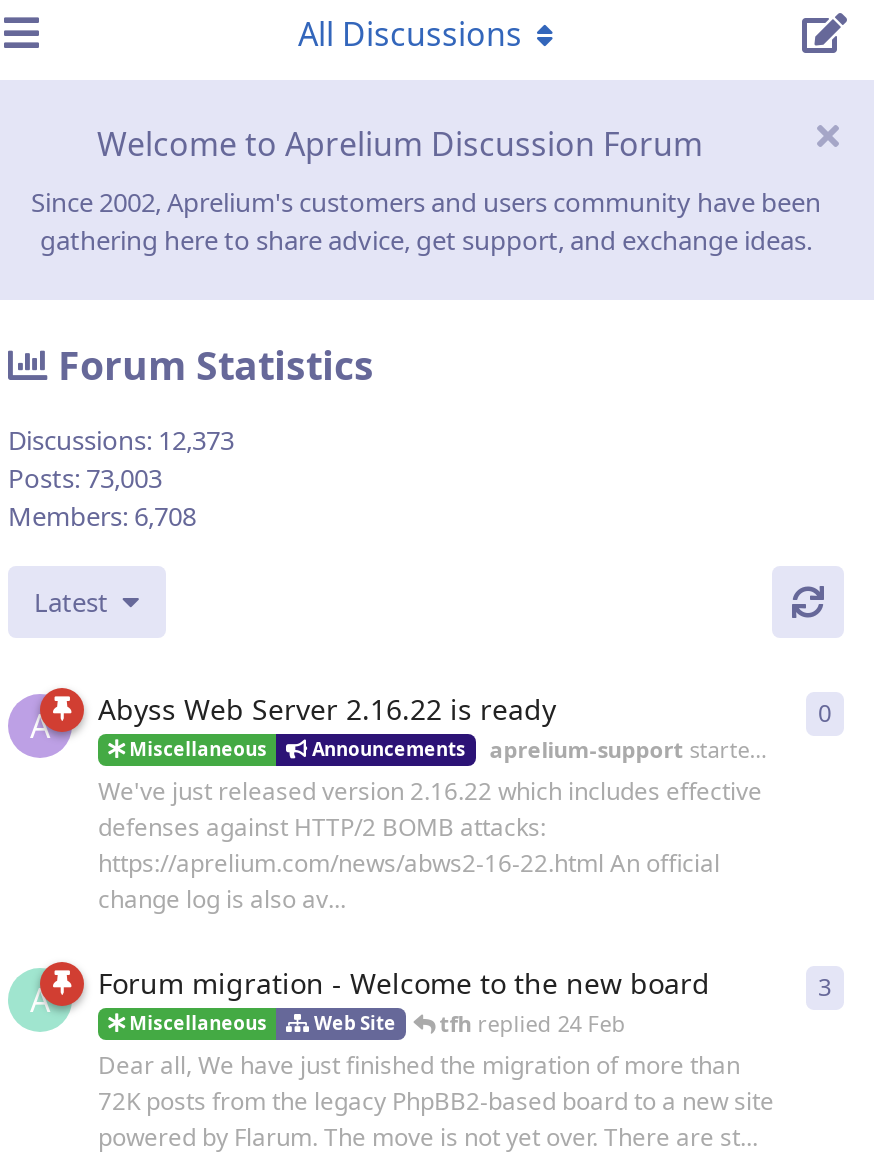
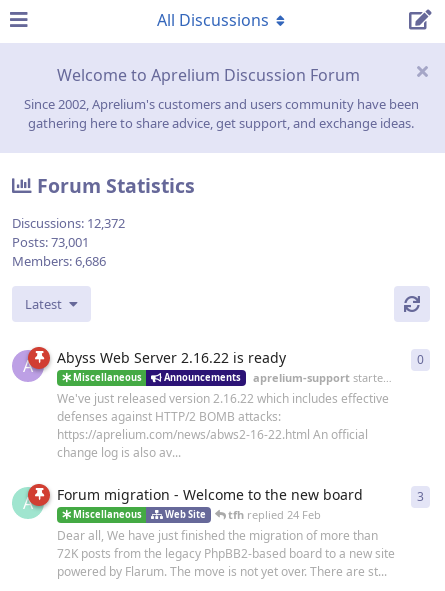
[8,422,234,458] Discussions: 12,373 -> [12,214,125,232] Discussions: 12,372
[8,460,162,496] Posts: 73,003 -> [12,233,89,251] Posts: 73,001
[8,498,196,534] Members: 6,708 -> [12,252,106,270] Members: 6,686

